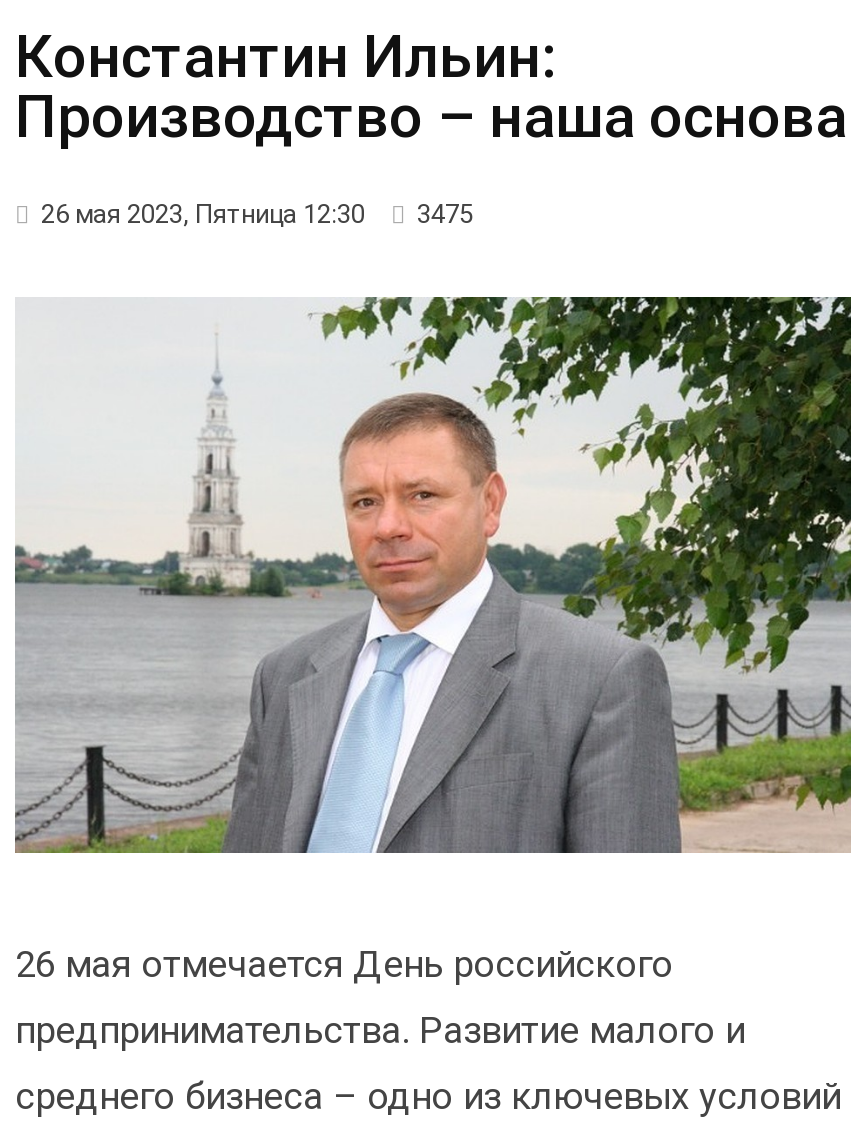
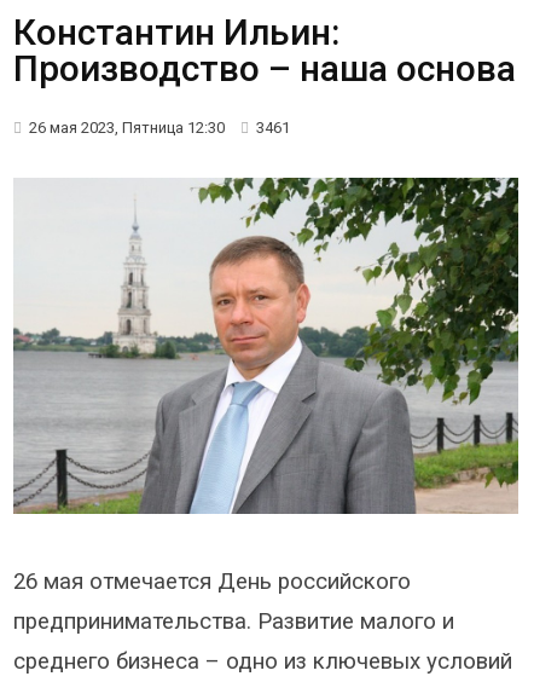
[41,198,473,228] 26 мая 2023, Пятница 12:30 3475 -> [29,118,290,136] 26 мая 2023, Пятница 12:30 3461

